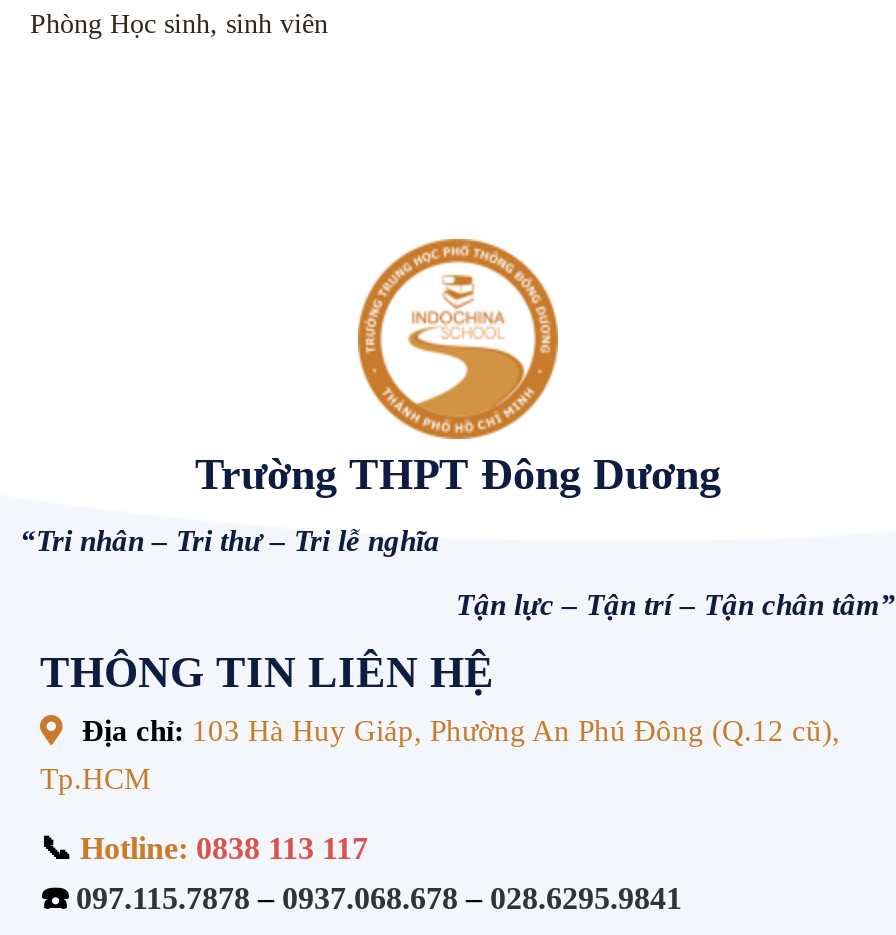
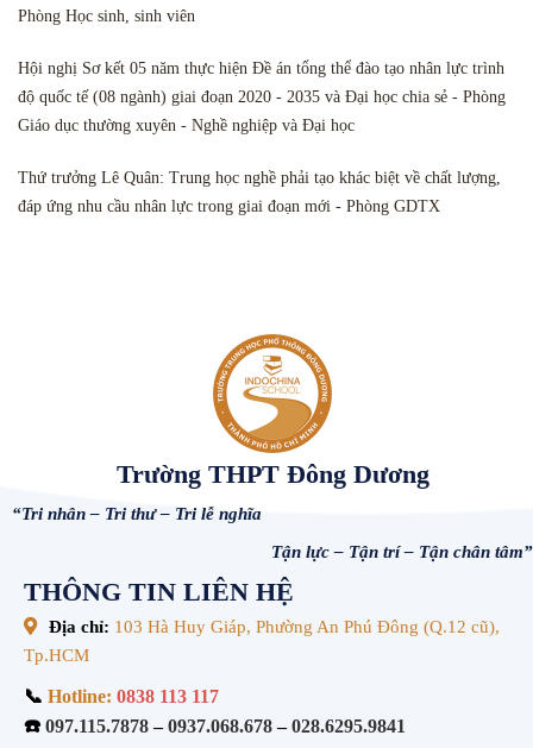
none -> [18,60,506,215] Hội nghị Sơ kết 05 năm thực hiện Đề án tổng thể đào tạo nhân lực trình | độ quốc tế (08 ngành) giai đoạn 2020 - 2035 và Đại học chia sẻ - Phòng | Giáo dục thường xuyên - Nghề nghiệp và Đại học | Thứ trưởng Lê Quân: Trung học nghề phải tạo khác biệt về chất lượng, | đáp ứng nhu cầu nhân lực trong giai đoạn mới - Phòng GDTX

